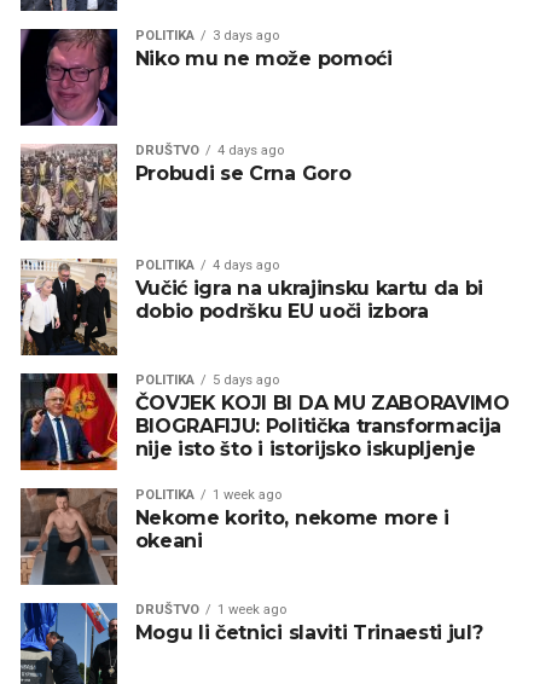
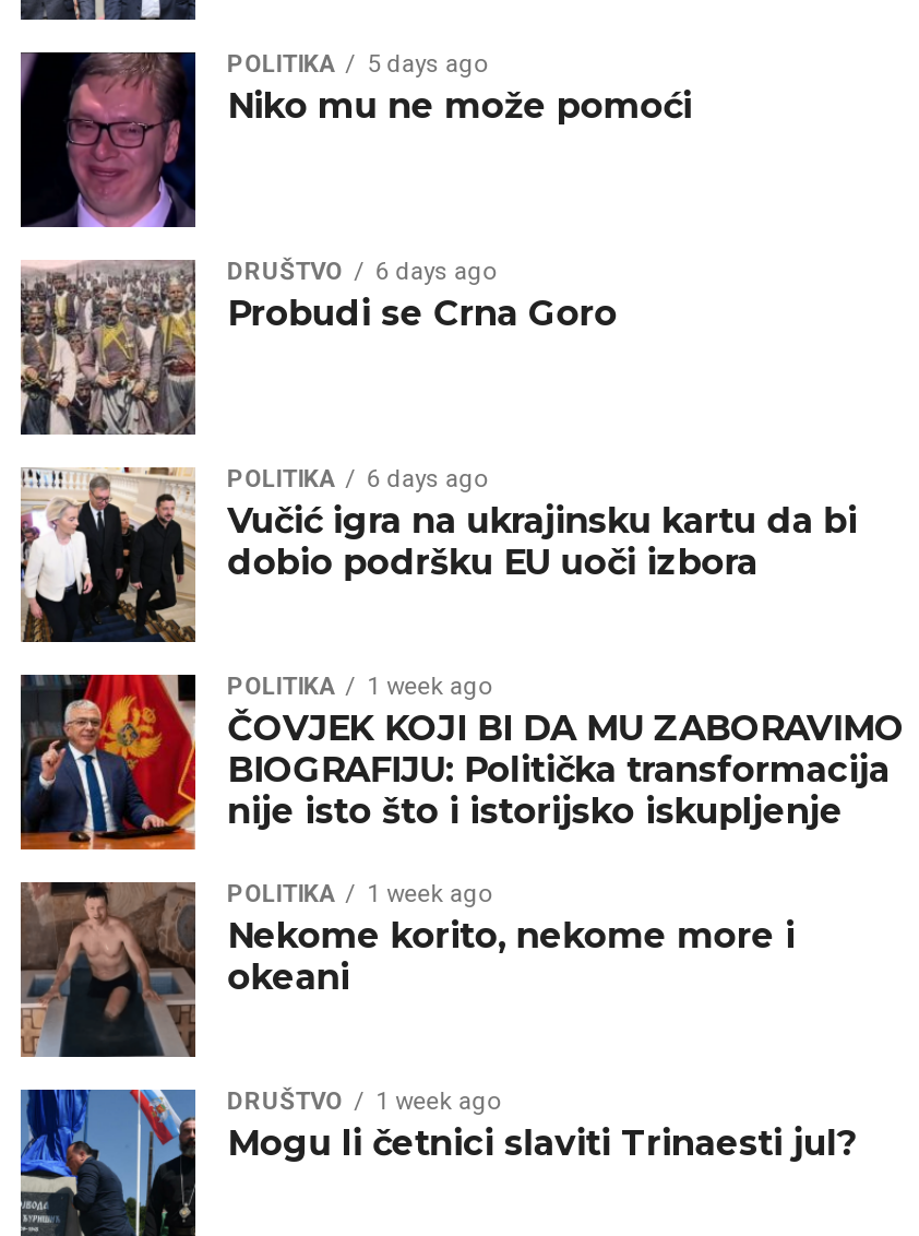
[135,28,279,44] POLITIKA 3 days ago -> [227,50,487,79] POLITIKA 5 days ago
[135,143,284,158] DRUŠTVO 4 days ago -> [227,258,496,286] DRUŠTVO 6 days ago
[135,257,279,273] POLITIKA 4 days ago -> [227,465,487,494] POLITIKA 6 days ago
[135,372,279,388] POLITIKA 5 days ago -> [227,673,492,701] POLITIKA 1 week ago

